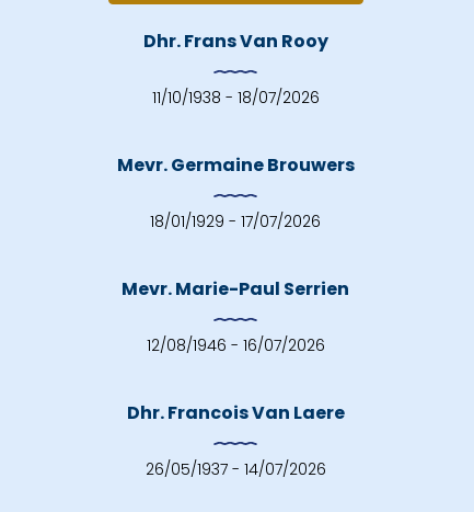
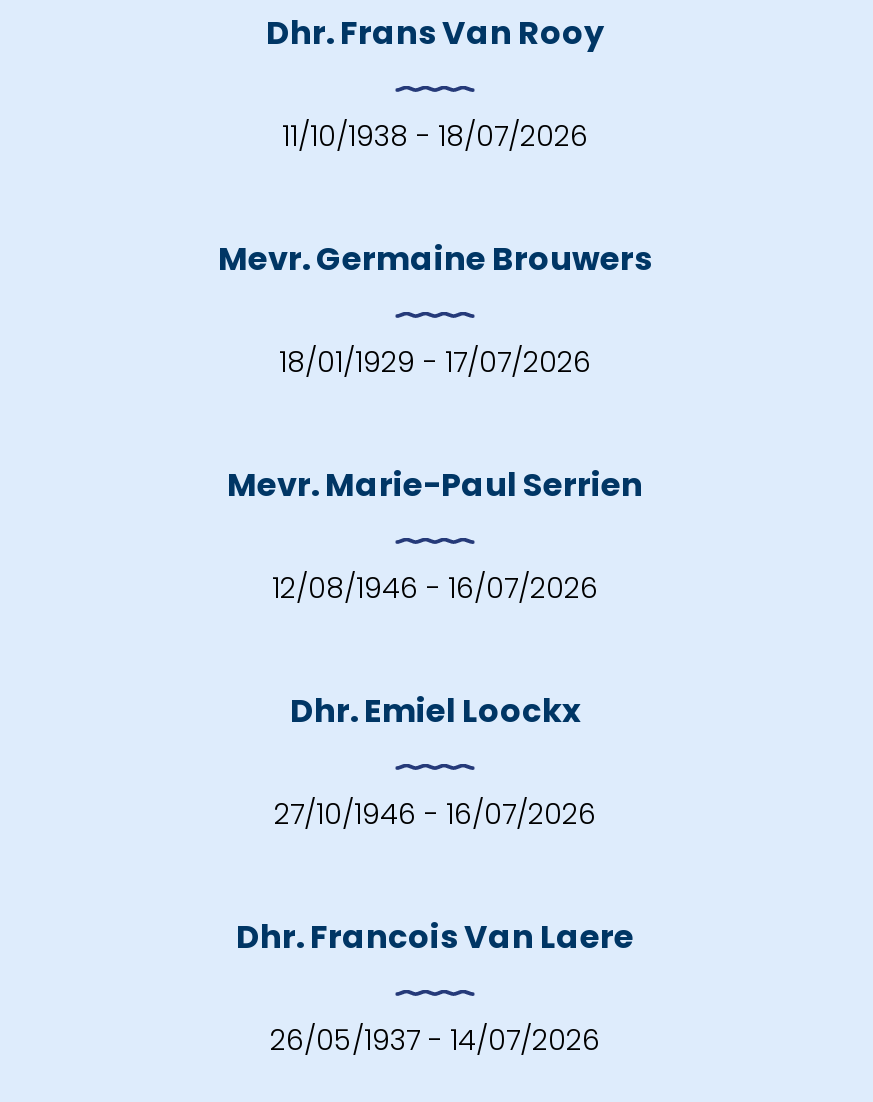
none -> [274,688,596,834] Dhr. Emiel Loockx | 27/10/1946 - 16/07/2026

